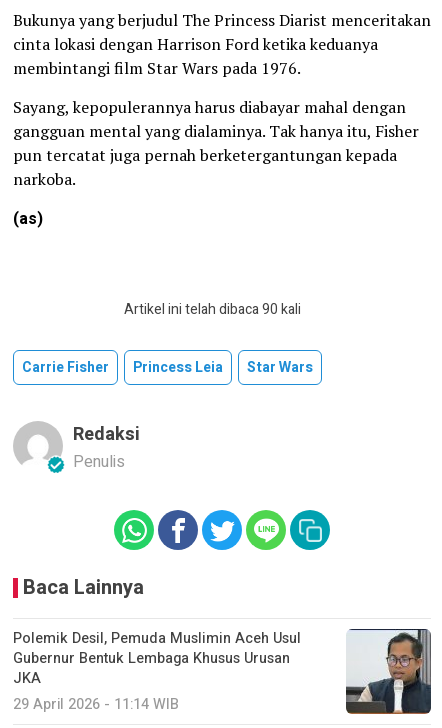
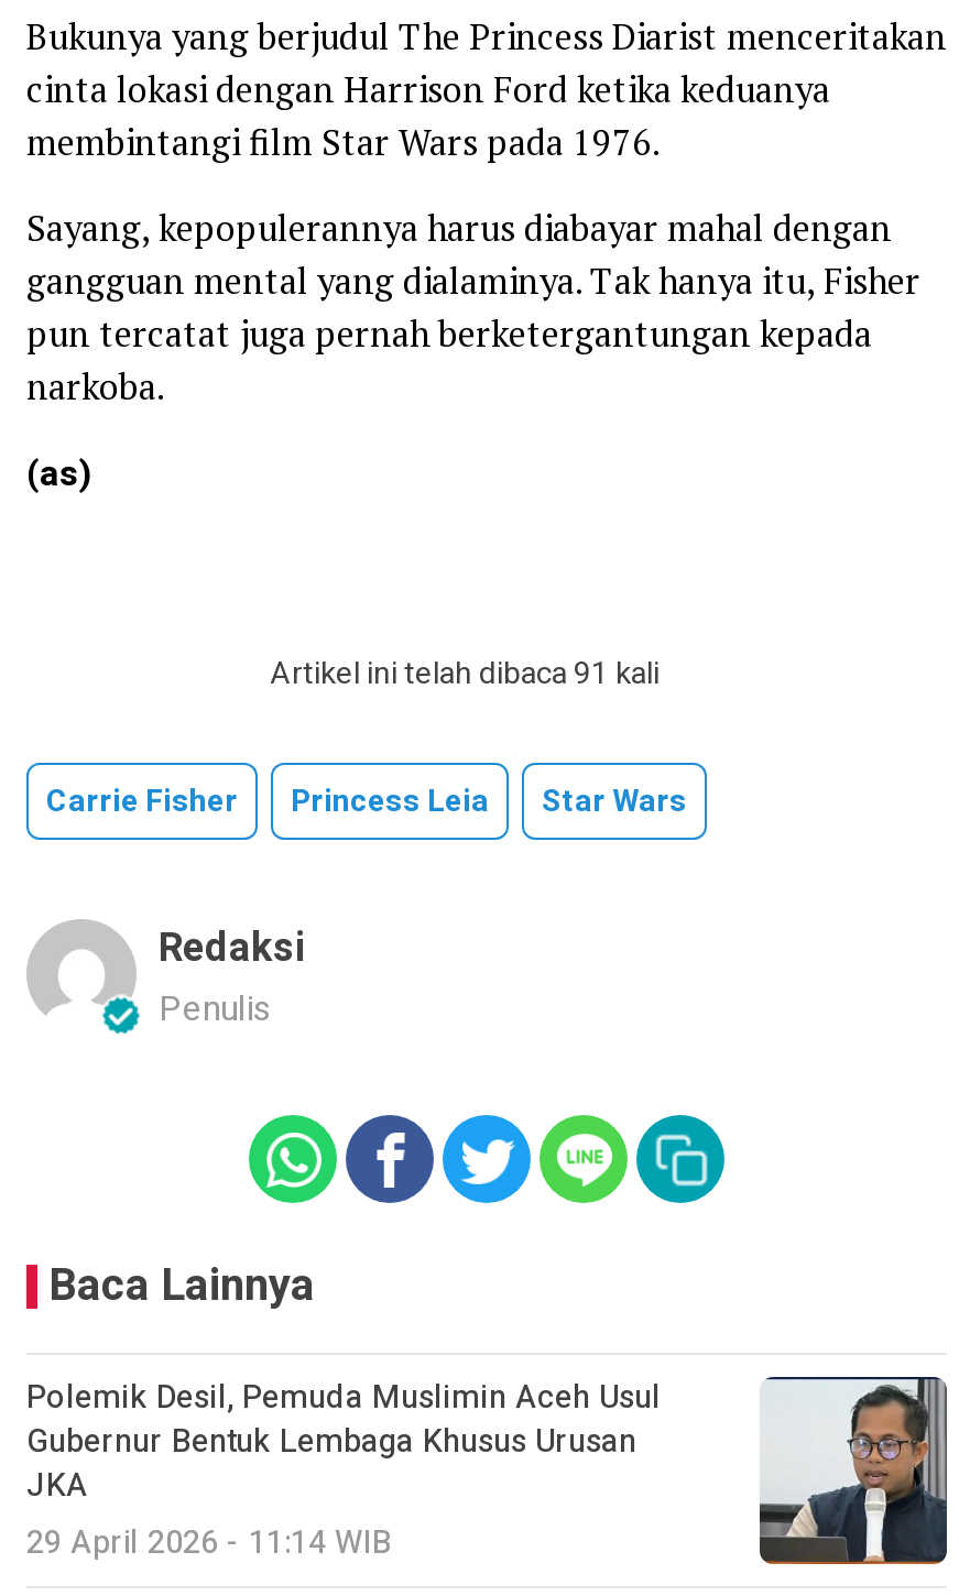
[123,299,300,320] Artikel ini telah dibaca 90 kali -> [270,651,660,697] Artikel ini telah dibaca 91 kali

